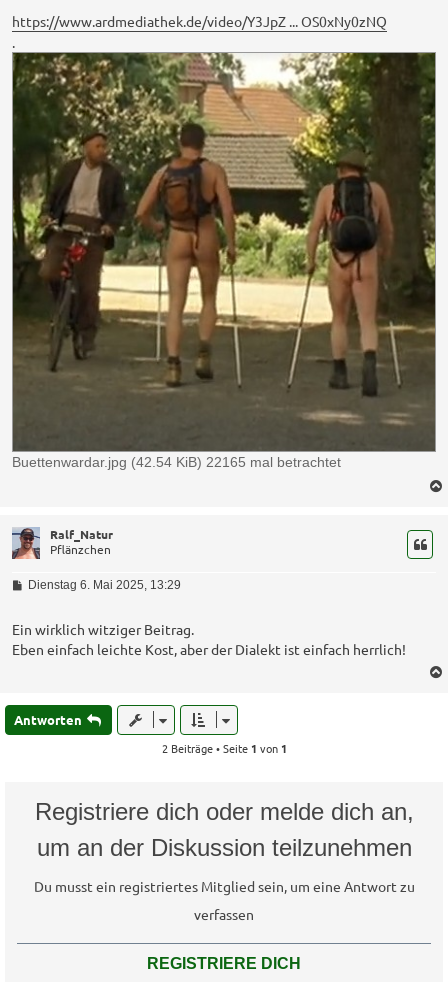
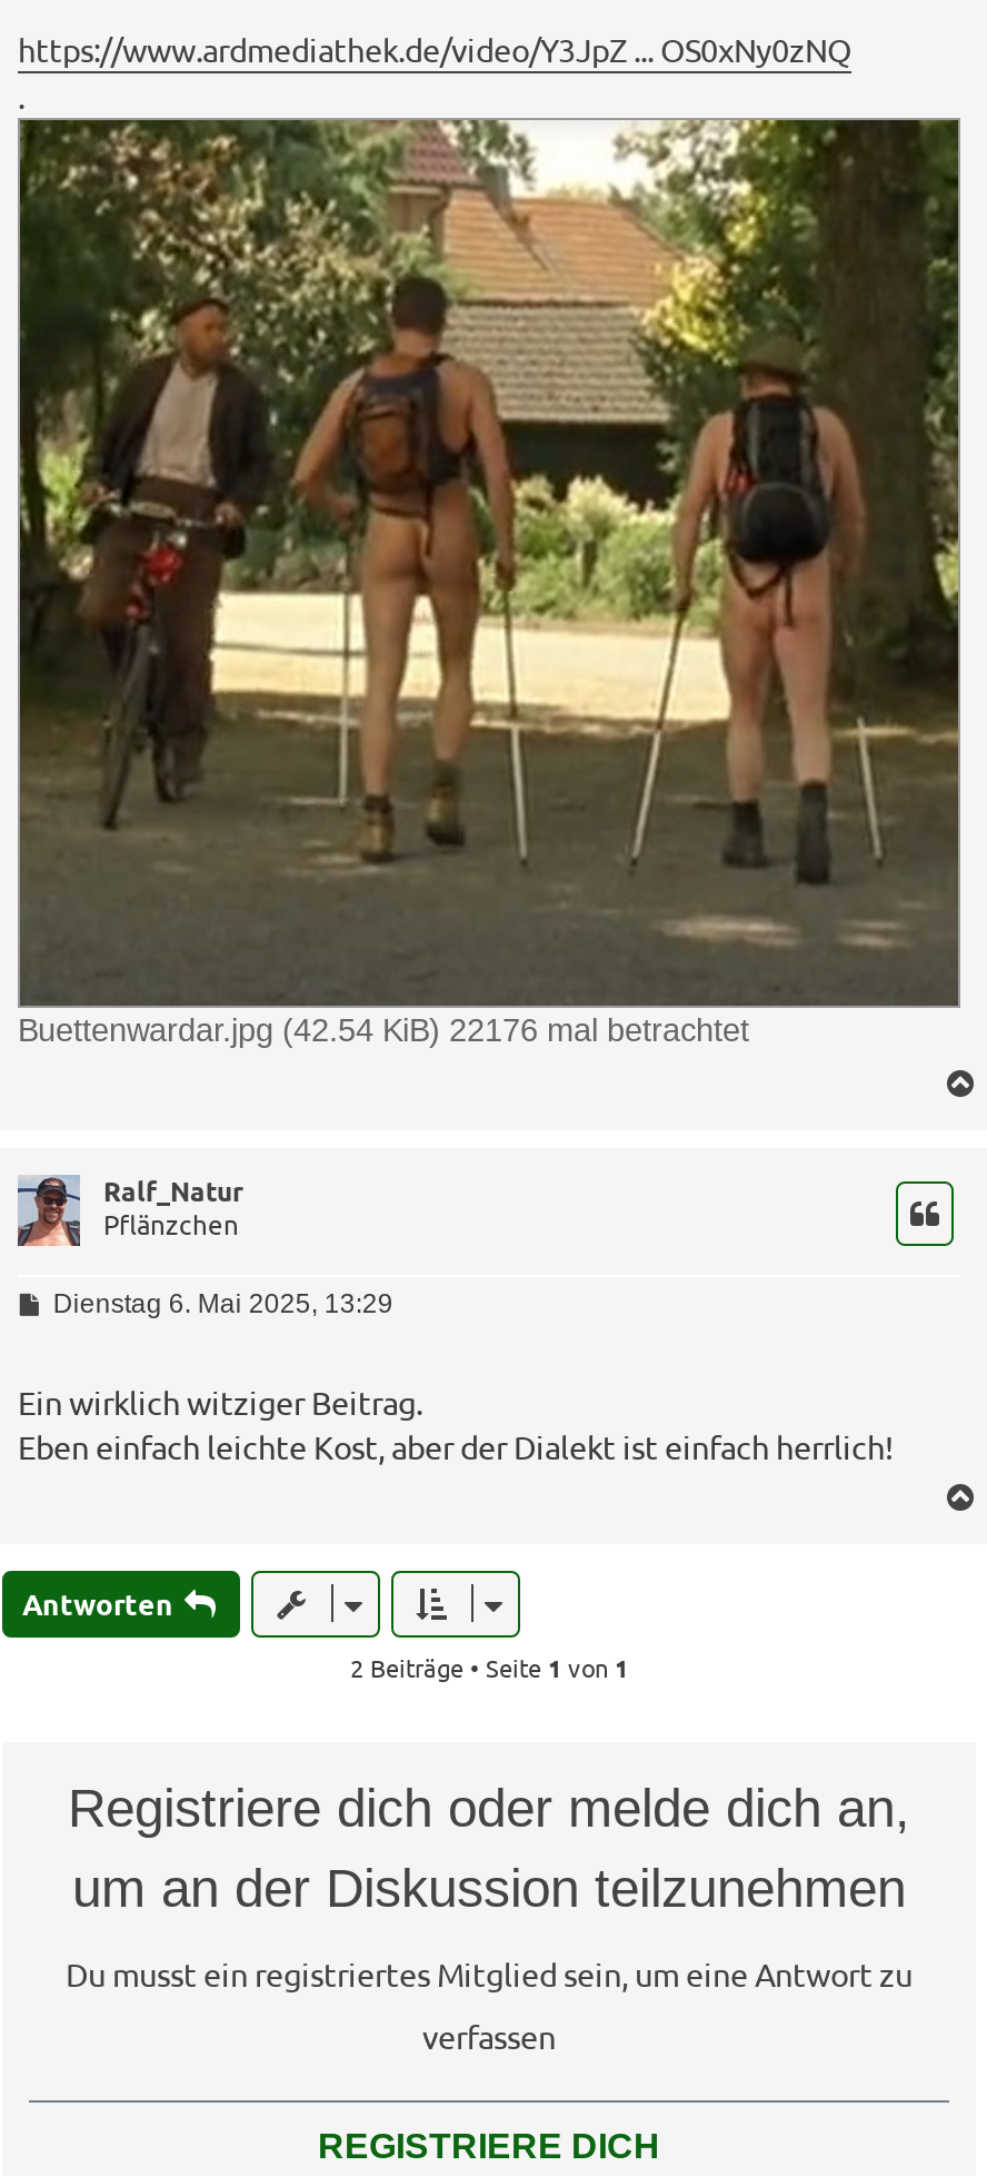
[12,454,341,470] Buettenwardar.jpg (42.54 KiB) 22165 mal betrachtet -> [18,1013,749,1049] Buettenwardar.jpg (42.54 KiB) 22176 mal betrachtet

